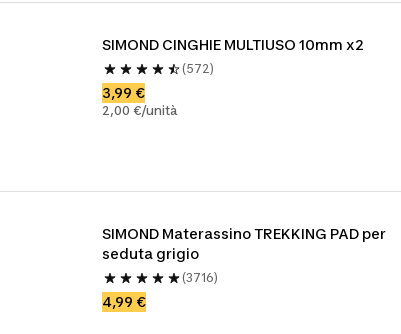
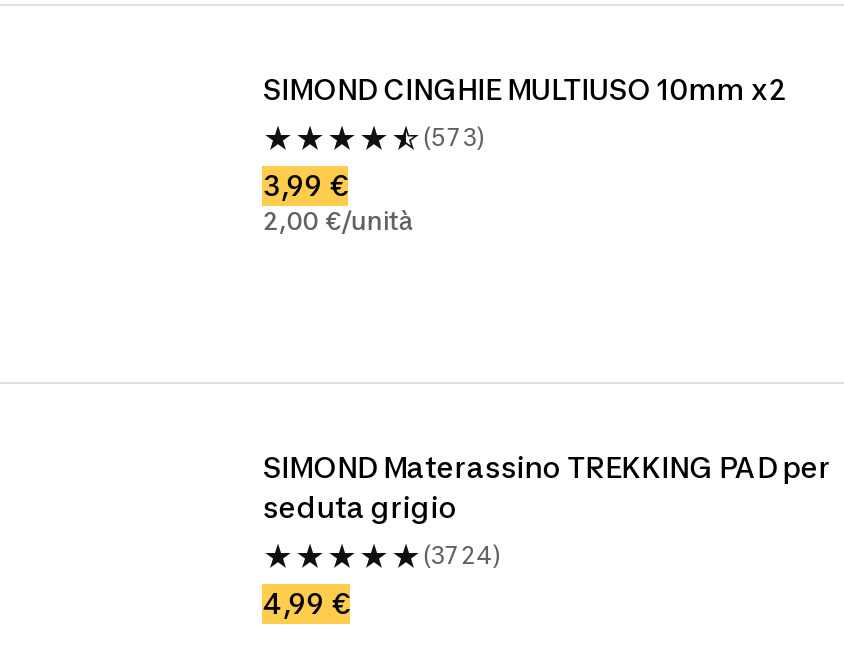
[182,61,214,76] (572) -> [423,122,485,152] (573)
[182,270,218,285] (3716) -> [423,540,501,570] (3724)

